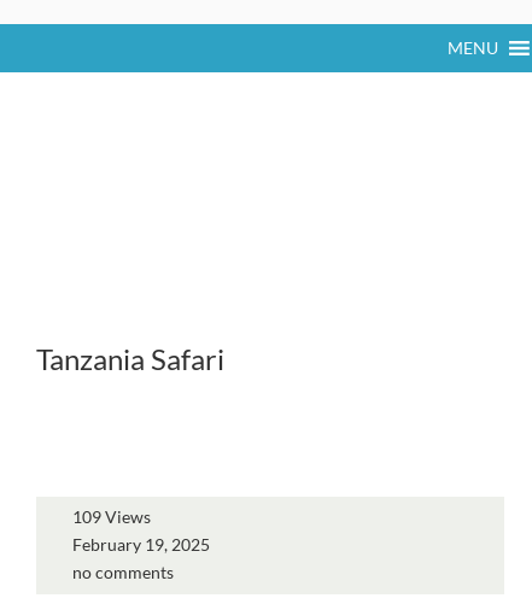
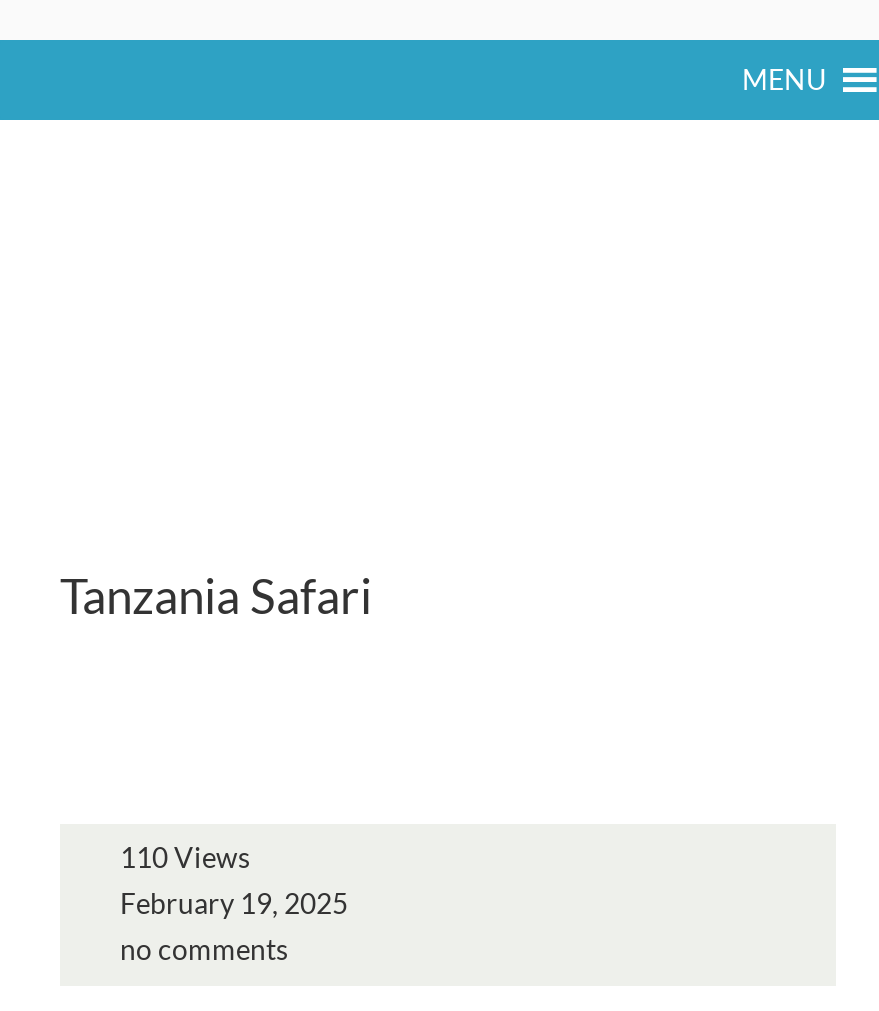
[72,506,151,527] 109 Views -> [120,840,250,874] 110 Views

